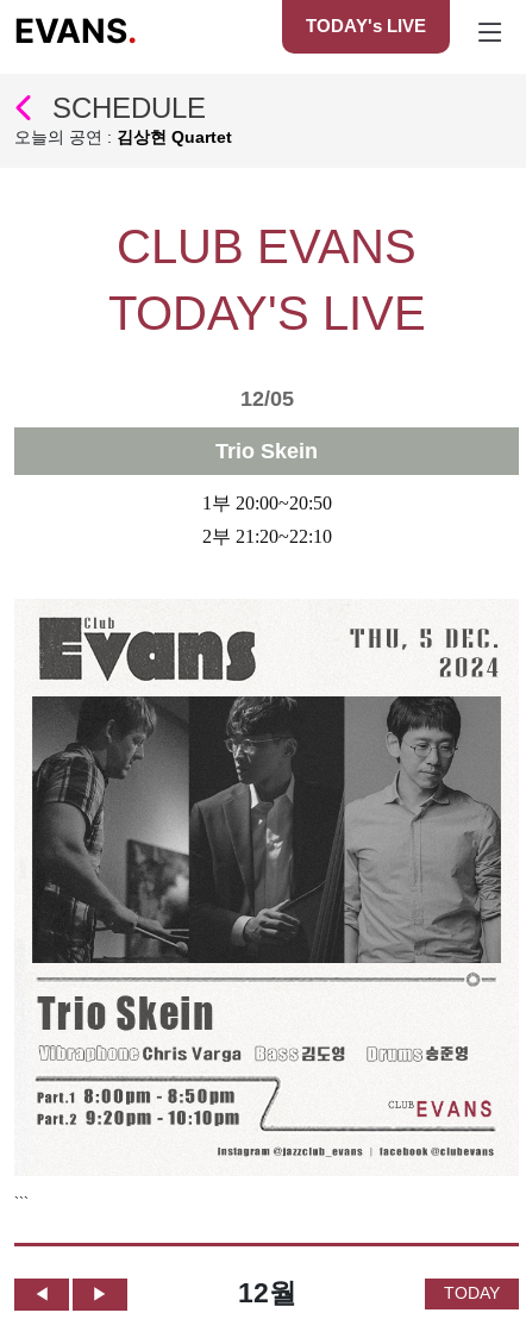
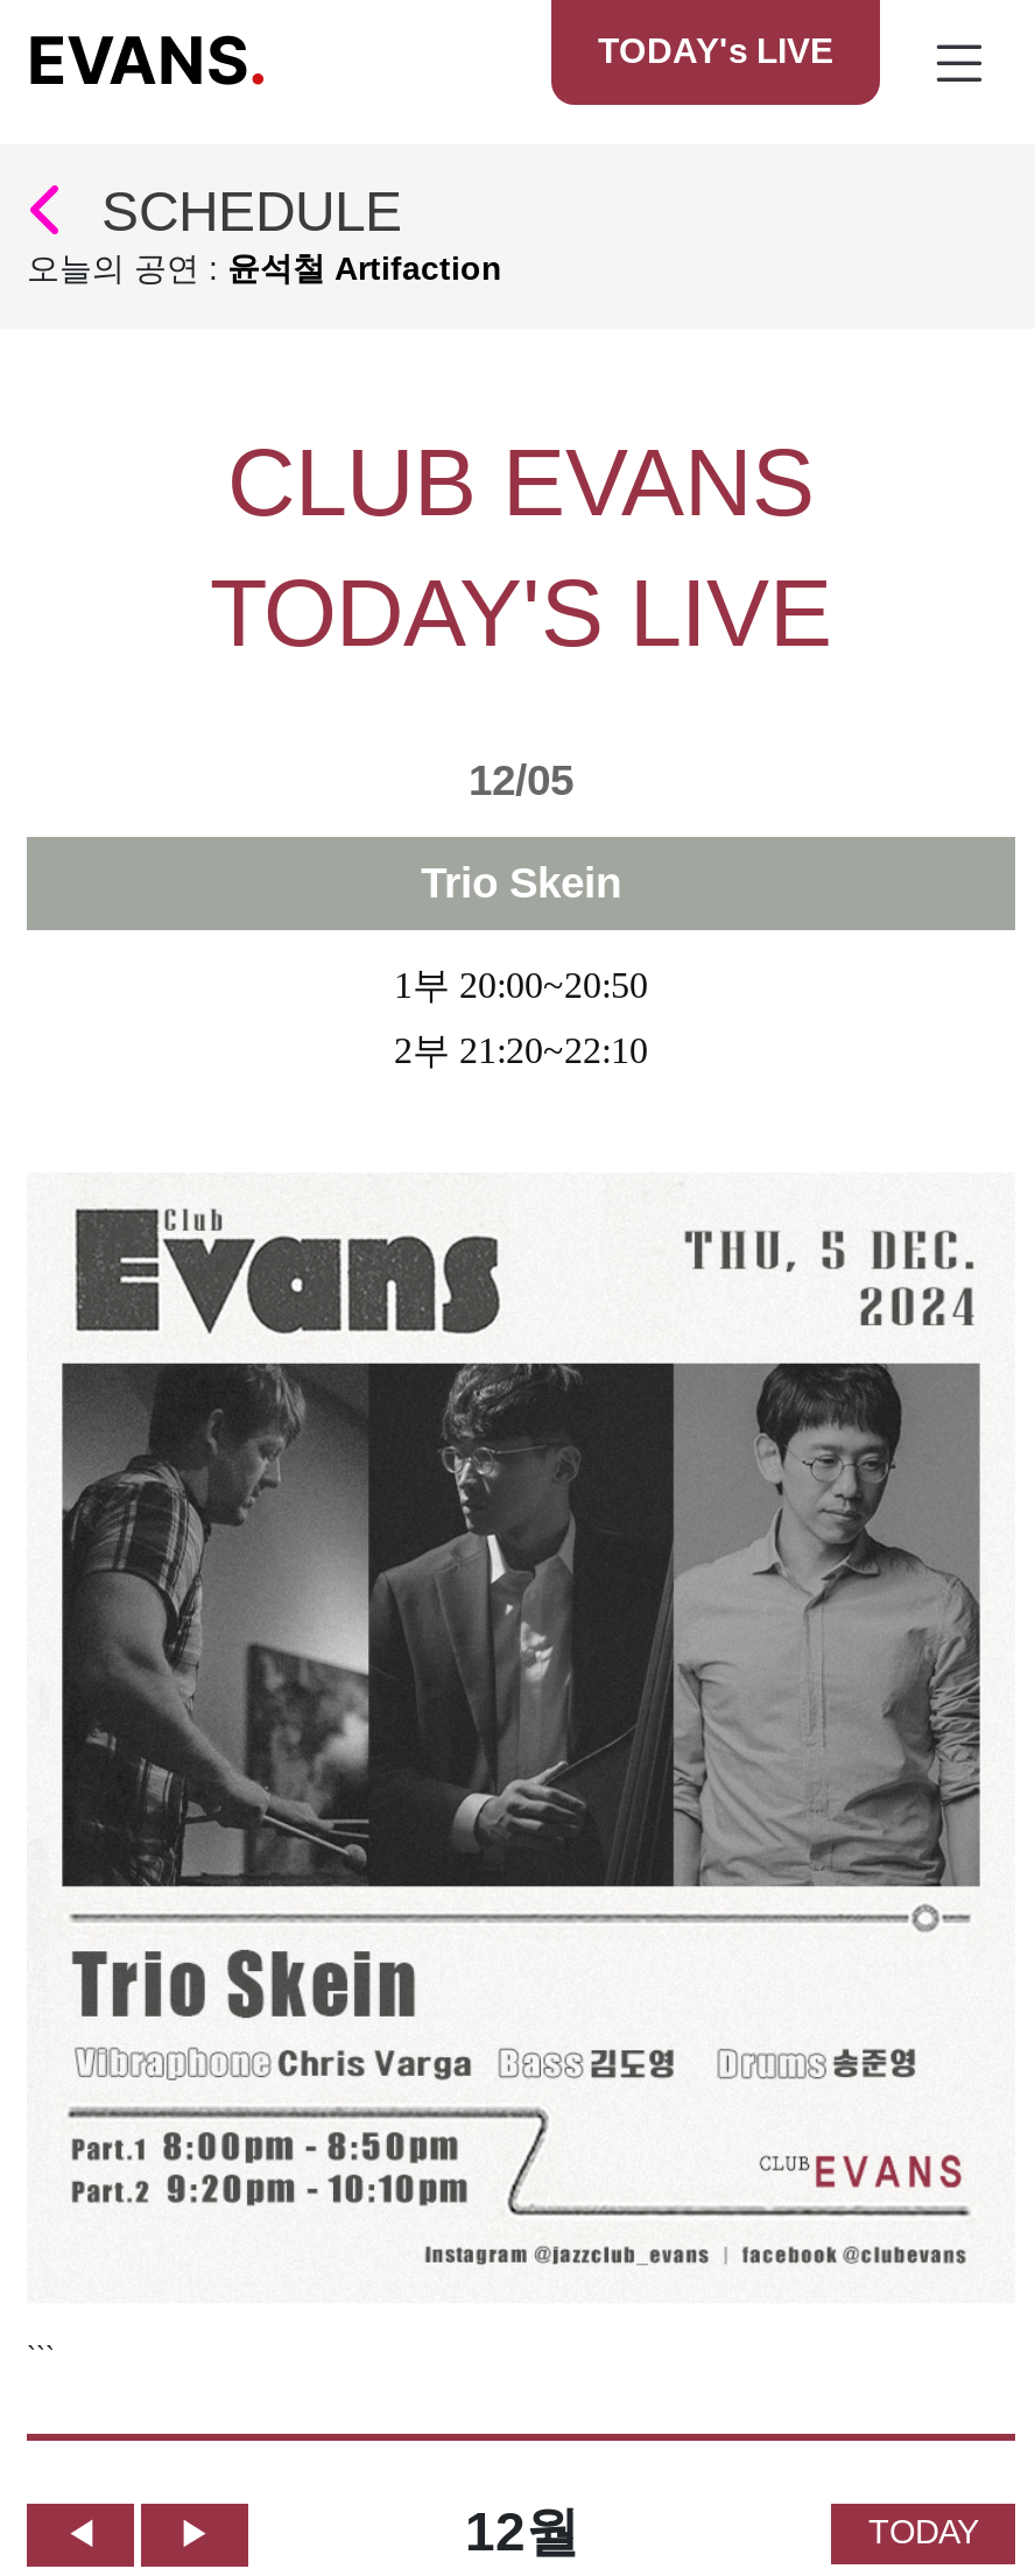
[14,127,232,146] 오늘의 공연 : 김상현 Quartet -> [27,249,502,287] 오늘의 공연 : 윤석철 Artifaction

